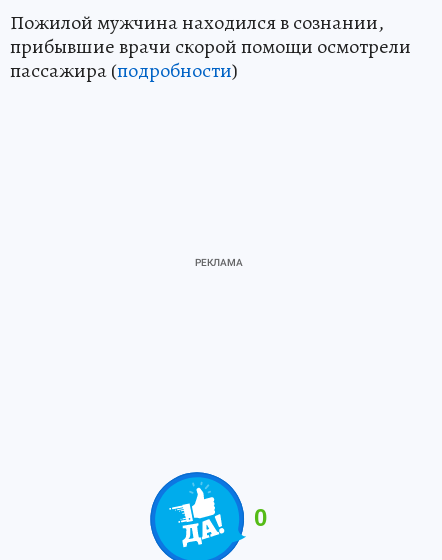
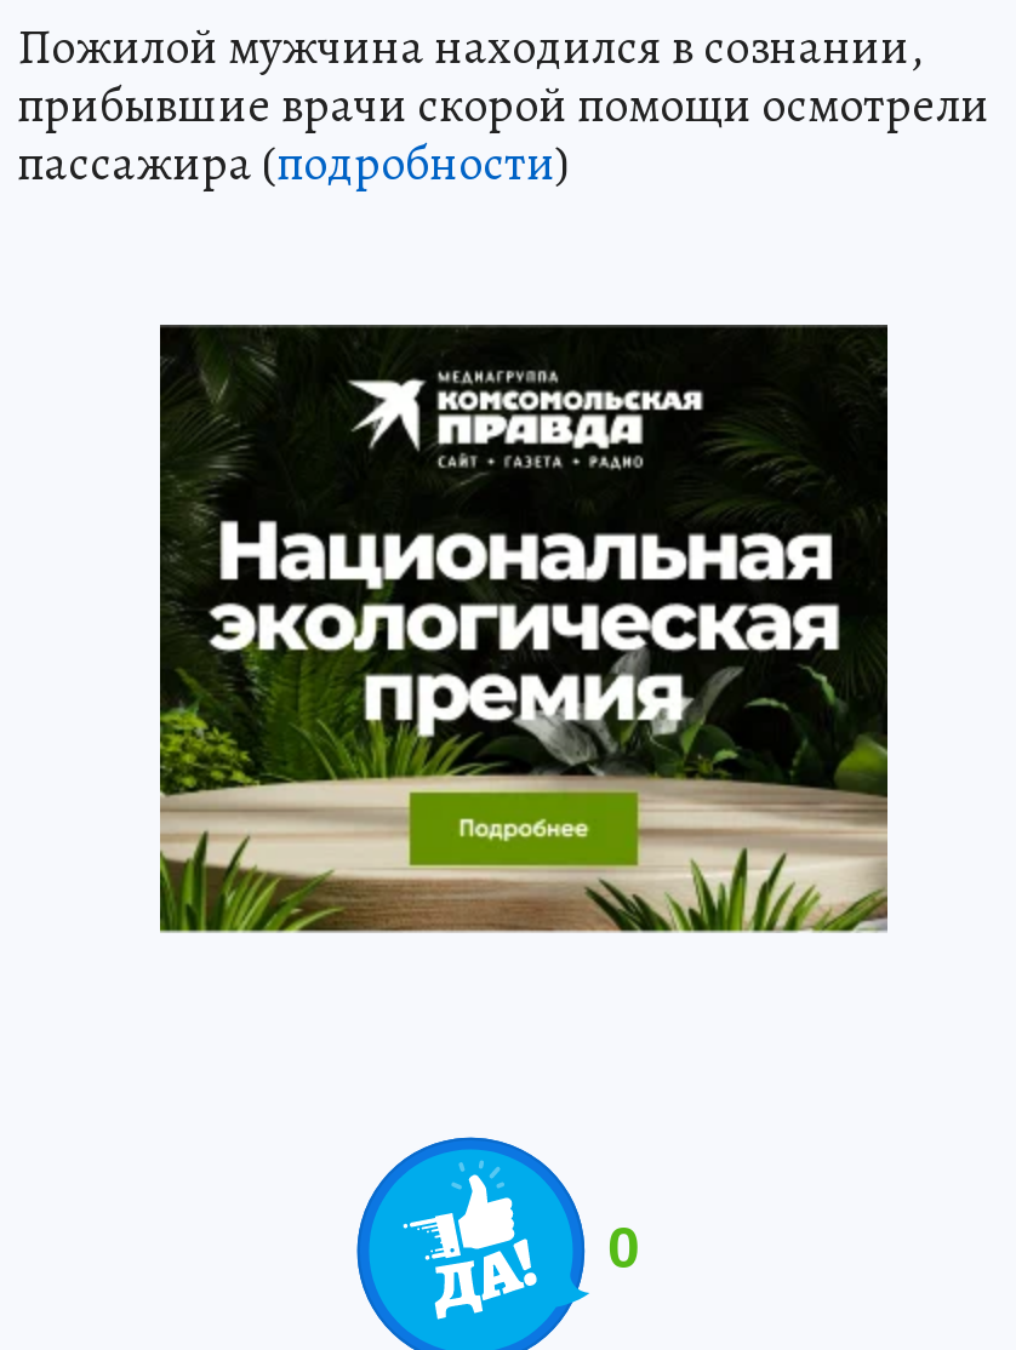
none -> [158,322,890,936] [image]

